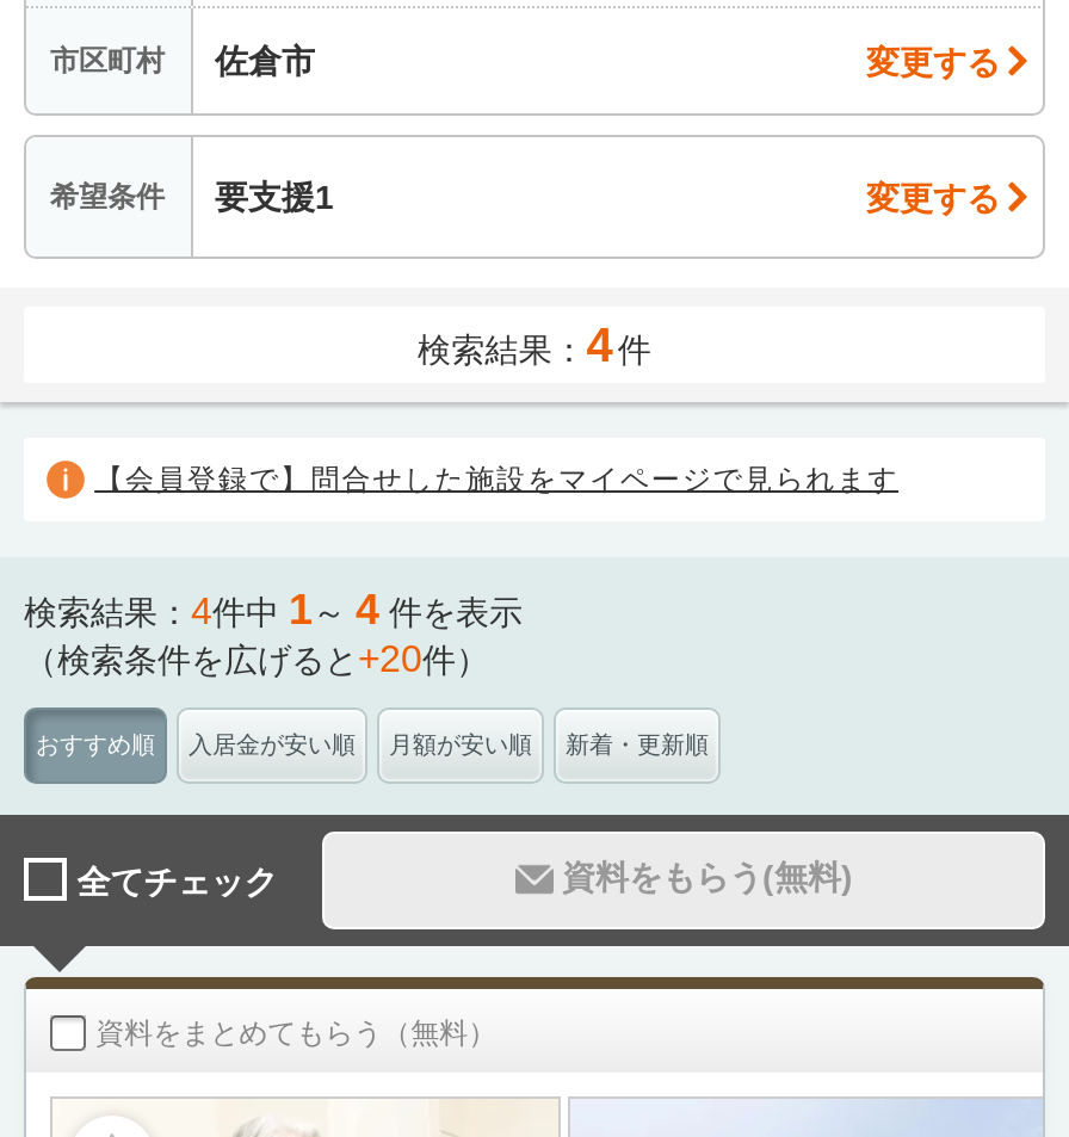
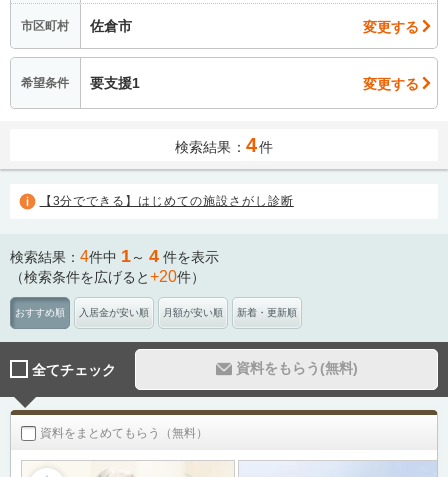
[94,463,898,496] 【会員登録で】問合せした施設をマイページで見られます -> [40,194,294,208] 【3分でできる】はじめての施設さがし診断

